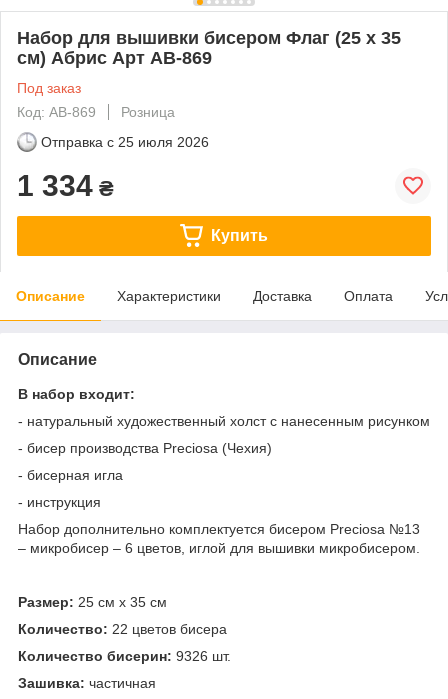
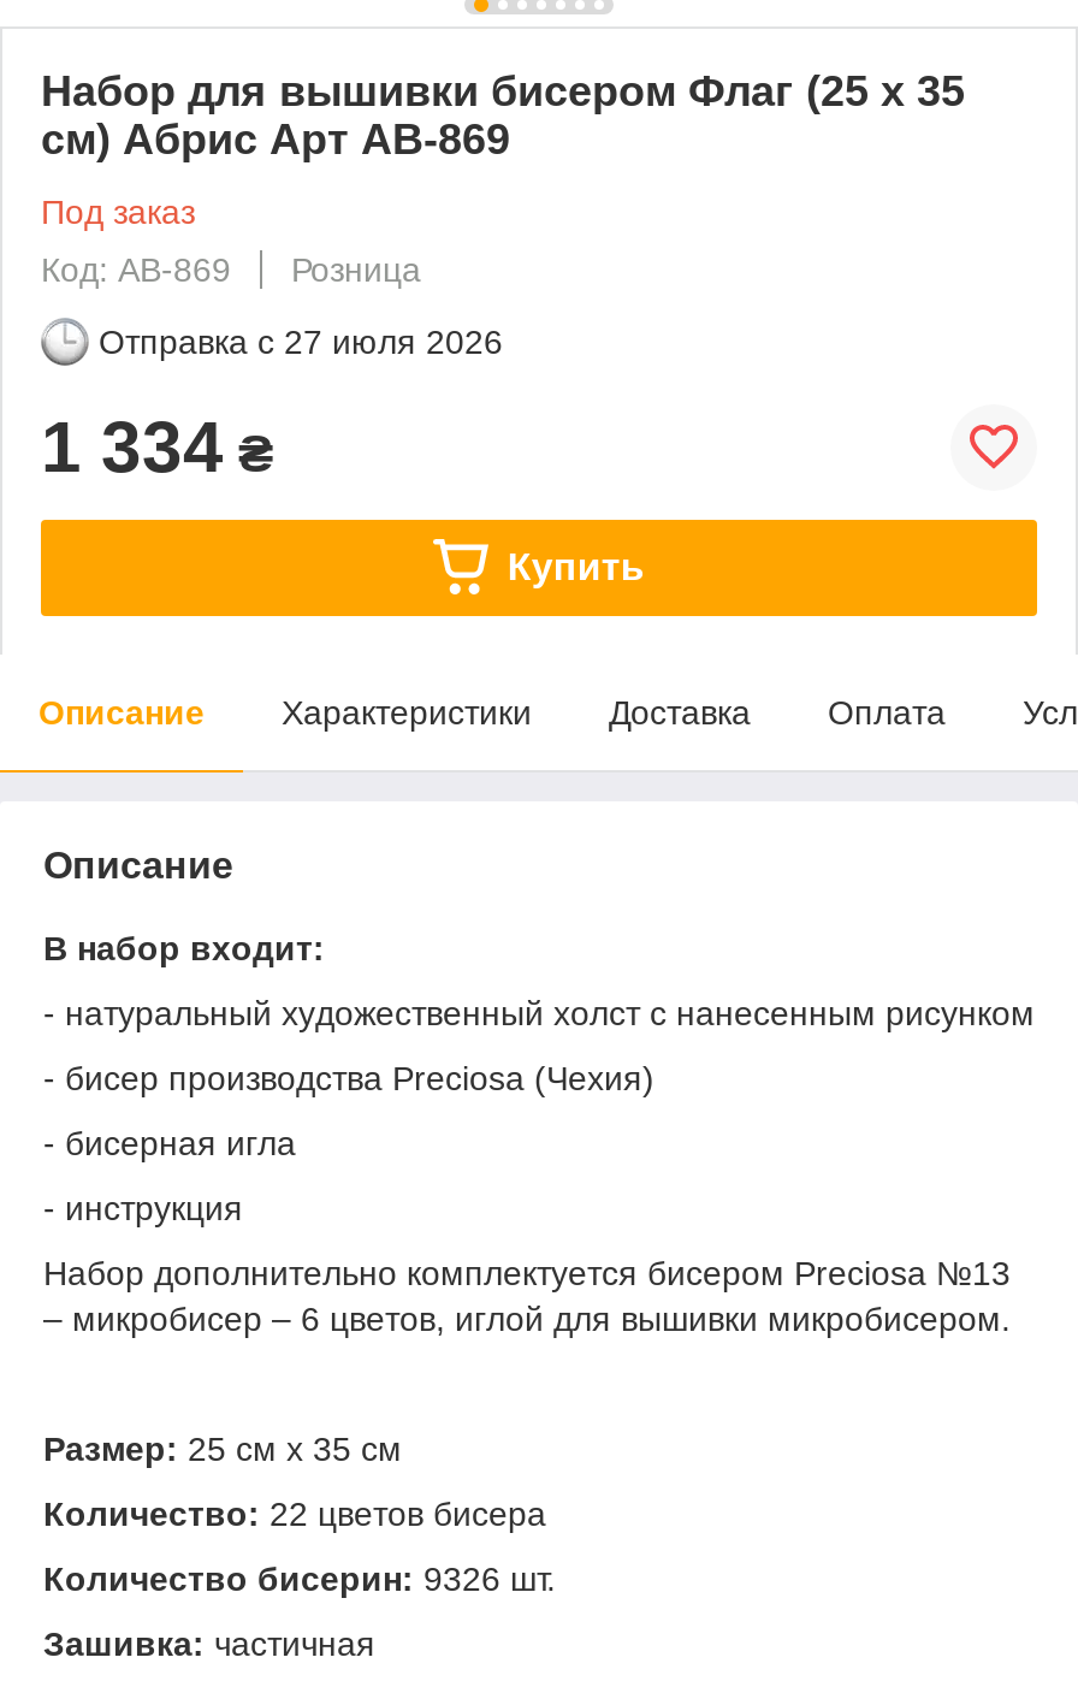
[41,134,209,150] Отправка с 25 июля 2026 -> [99,322,503,361] Отправка с 27 июля 2026

